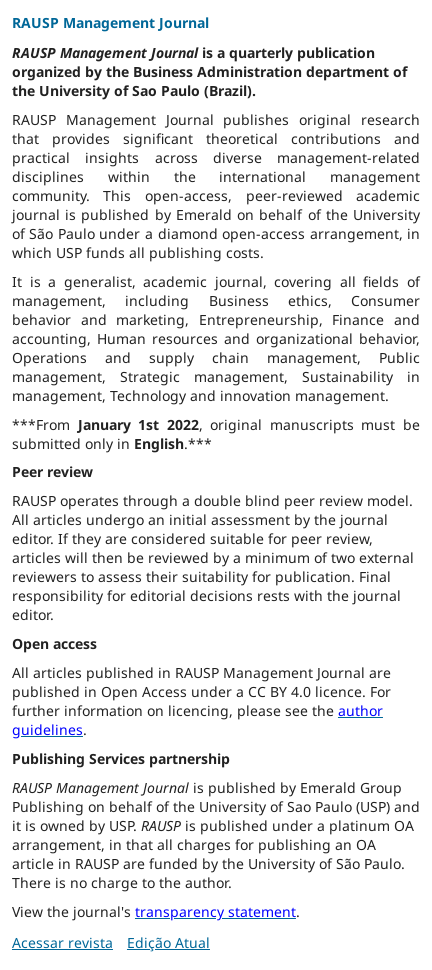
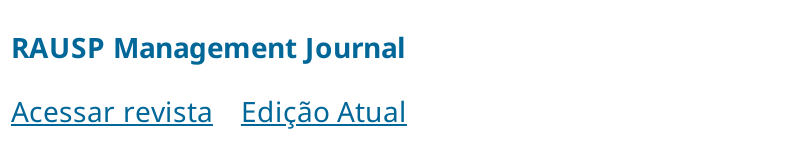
[12,42,420,921] RAUSP Management Journal is a quarterly publication | organized by the Business Administration department of | the University of Sao Paulo (Brazil). | RAUSP Management Journal publishes original research | that provides significant theoretical contributions and | practical insights across diverse management-related | disciplines within the international management | community. This open-access, peer-reviewed academic | journal is published by Emerald on behalf of the University | of São Paulo under a diamond open-access arrangement, in | which USP funds all publishing costs. | It is a generalist, academic journal, covering all fields of | management, including Business ethics, Consumer | behavior and marketing, Entrepreneurship, Finance and | accounting, Human resources and organizational behavior, | Operations and supply chain management, Public | management, Strategic management, Sustainability in | management, Technology and innovation management. | ***From January 1st 2022, original manuscripts must be | submitted only in English.*** | Peer review | RAUSP operates through a double blind peer review model. | All articles undergo an initial assessment by the journal | editor. If they are considered suitable for peer review, | articles will then be reviewed by a minimum of two external | reviewers to assess their suitability for publication. Final | responsibility for editorial decisions rests with the journal | editor. | Open access | All articles published in RAUSP Management Journal are | published in Open Access under a CC BY 4.0 licence. For | further information on licencing, please see the author | guidelines. | Publishing Services partnership | RAUSP Management Journal is published by Emerald Group | Publishing on behalf of the University of Sao Paulo (USP) and | it is owned by USP. RAUSP is published under a platinum OA | arrangement, in that all charges for publishing an OA | article in RAUSP are funded by the University of São Paulo. | There is no charge to the author. | View the journal's transparency statement. -> none

